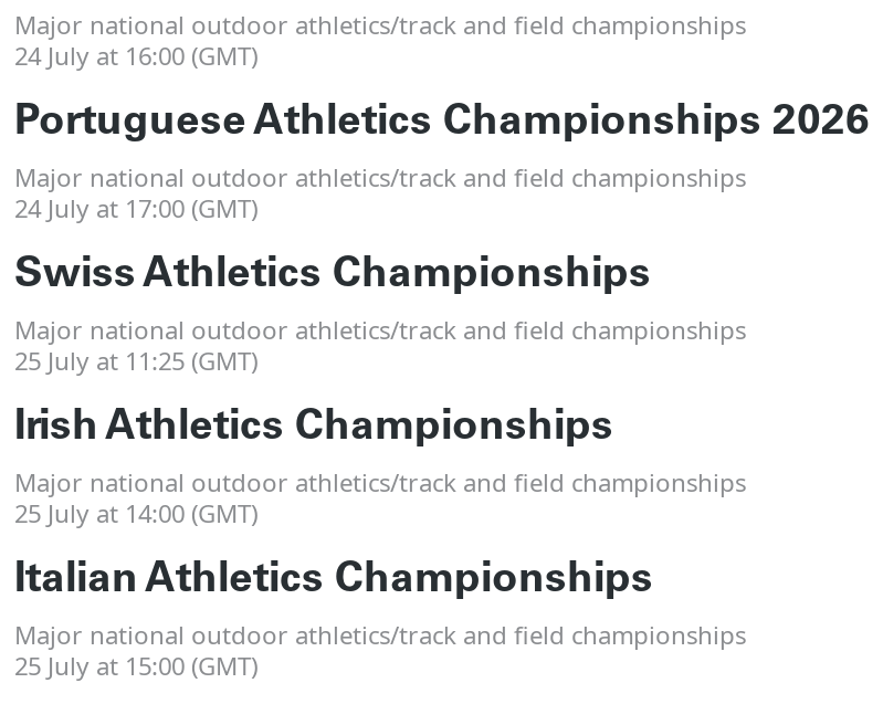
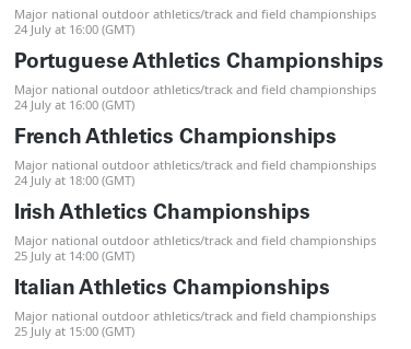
[14,104,870,144] Portuguese Athletics Championships 2026 -> [14,52,384,72] Portuguese Athletics Championships
[14,193,257,226] 24 July at 17:00 (GMT) -> [14,96,134,112] 24 July at 16:00 (GMT)
[14,257,651,296] Swiss Athletics Championships -> [14,128,337,147] French Athletics Championships
[14,345,257,378] 25 July at 11:25 (GMT) -> [14,171,134,188] 24 July at 18:00 (GMT)

